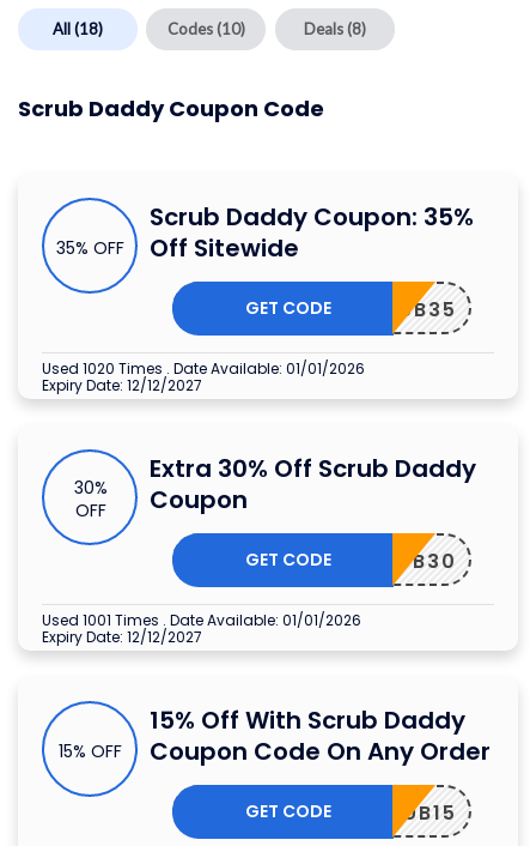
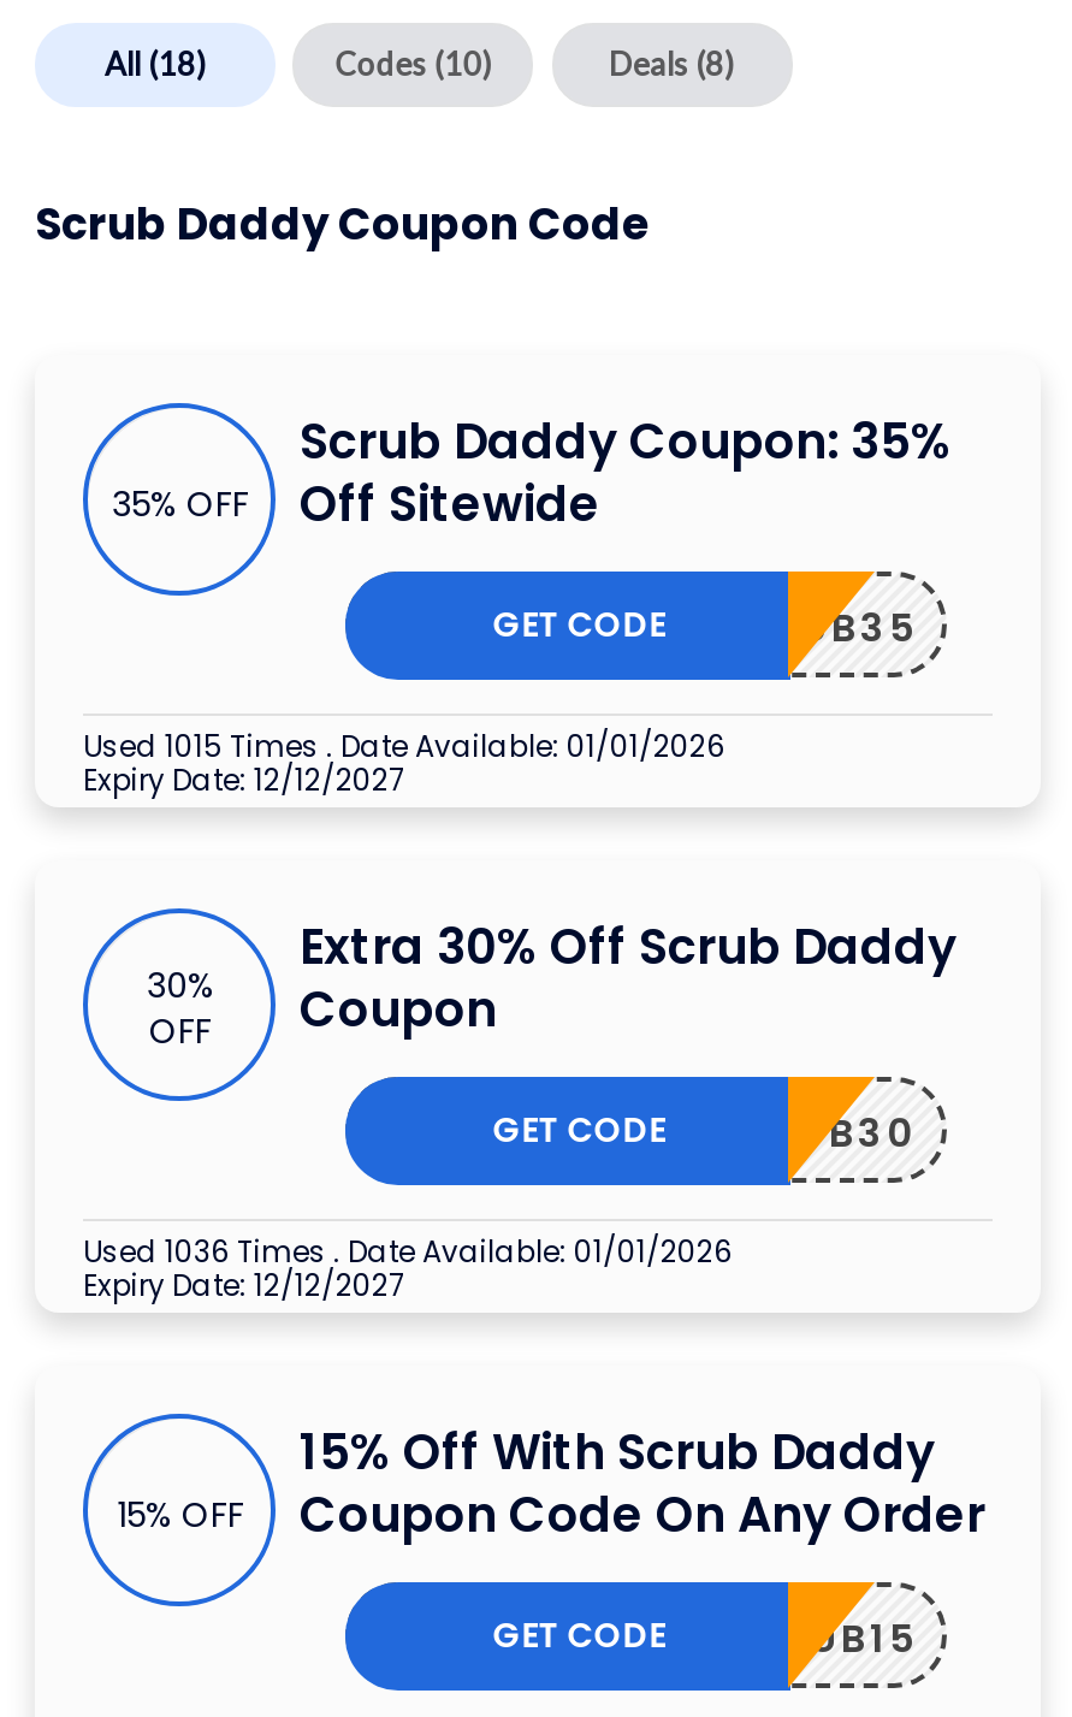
[42,359,365,379] Used 1020 Times. Date Available: 01/01/2026 -> [83,727,725,768] Used 1015 Times. Date Available: 01/01/2026
[42,611,361,631] Used 1001 Times. Date Available: 01/01/2026 -> [83,1232,733,1273] Used 1036 Times. Date Available: 01/01/2026

